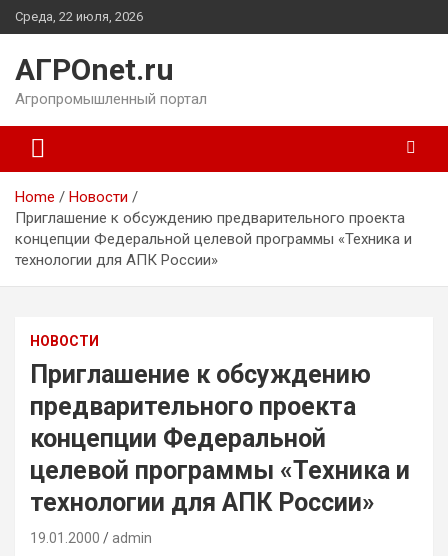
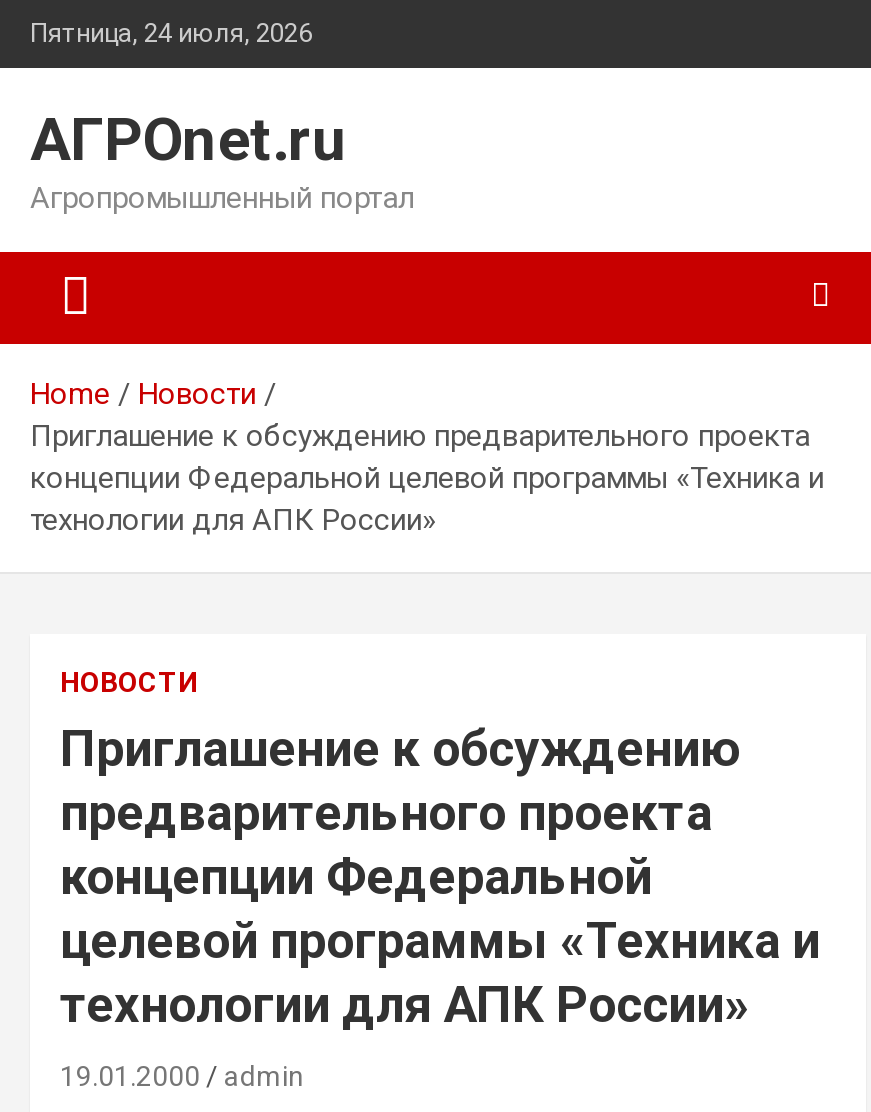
[15,9,143,24] Среда, 22 июля, 2026 -> [30,18,312,48] Пятница, 24 июля, 2026

